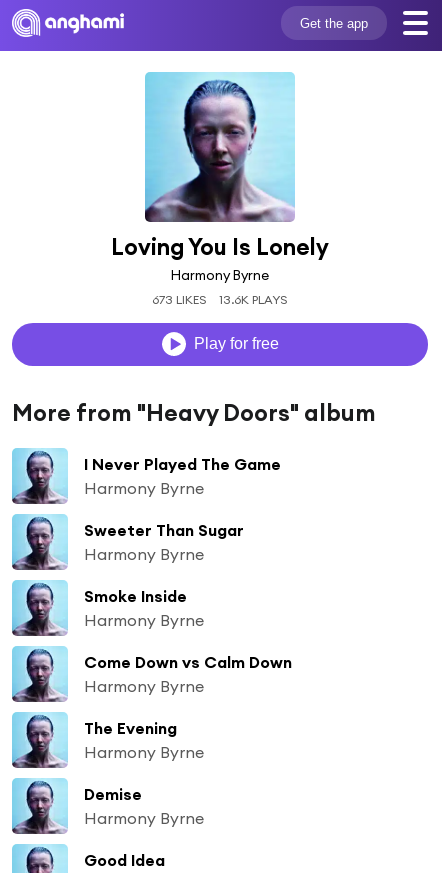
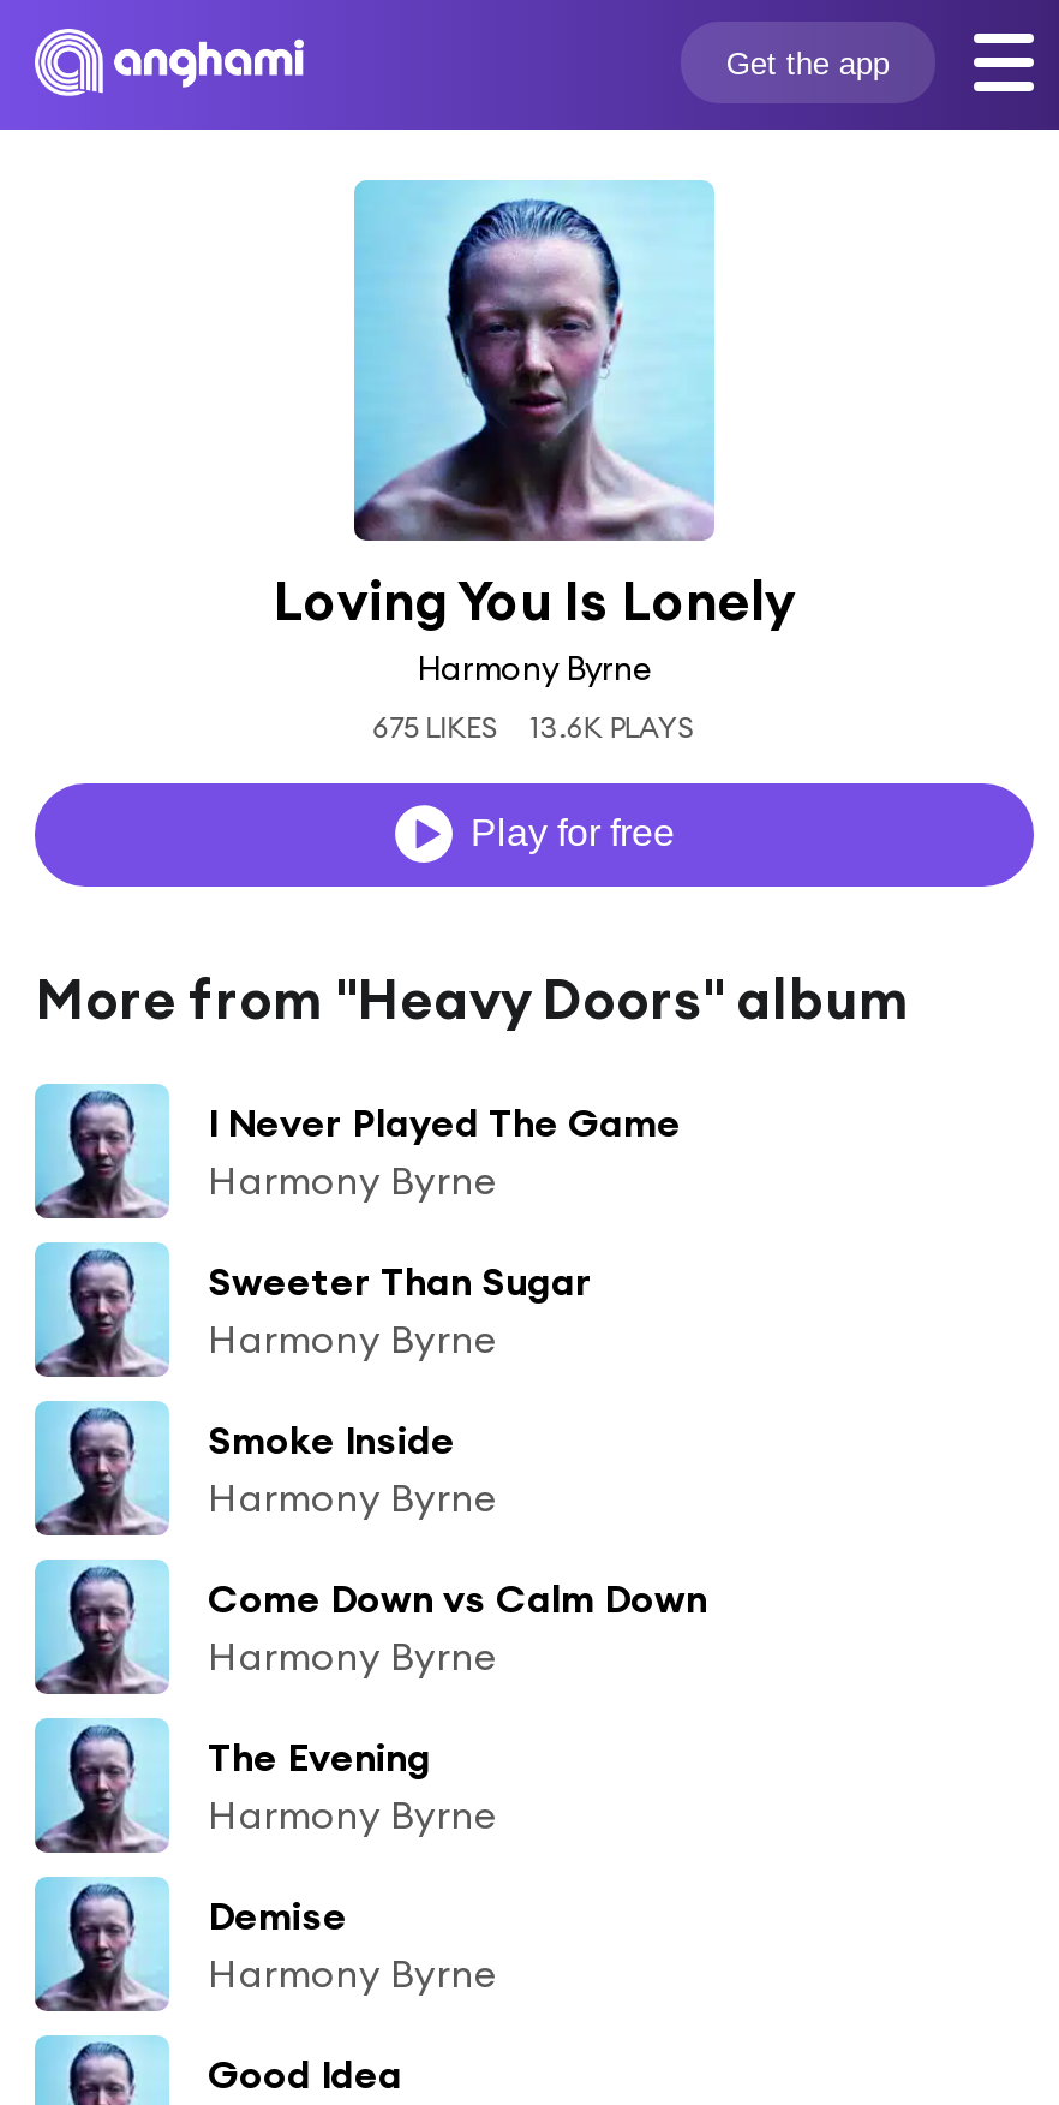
[152,292,288,307] 673 LIKES 13.6K PLAYS -> [372,708,696,744] 675 LIKES 13.6K PLAYS

